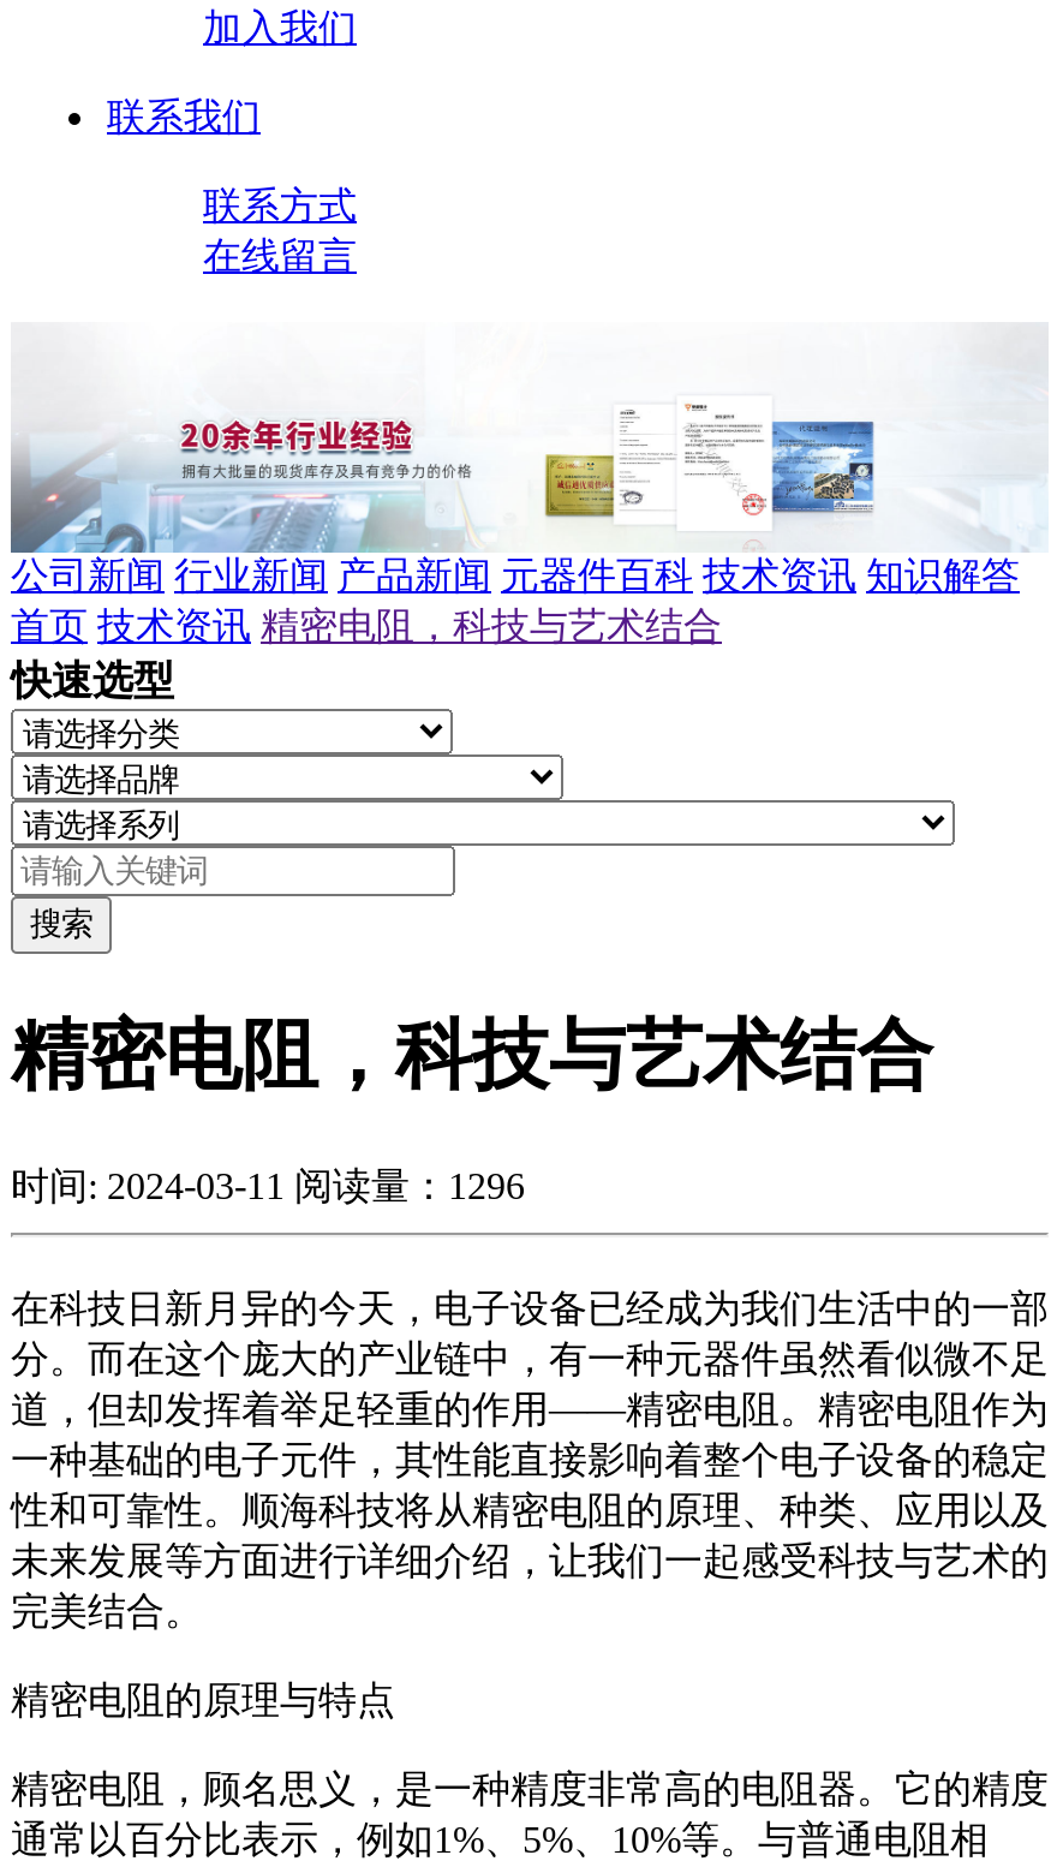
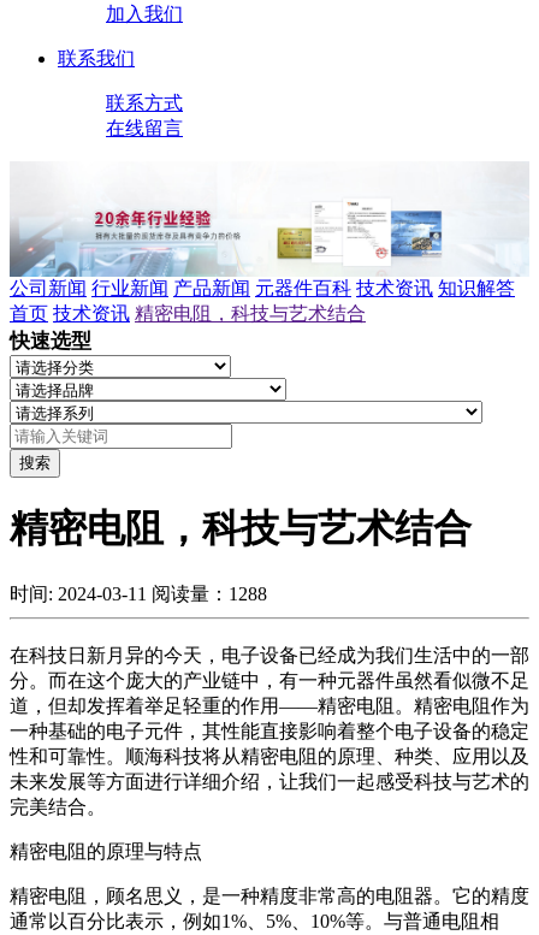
[11,1164,525,1205] 时间: 2024-03-11 阅读量：1296 -> [10,583,267,603] 时间: 2024-03-11 阅读量：1288

